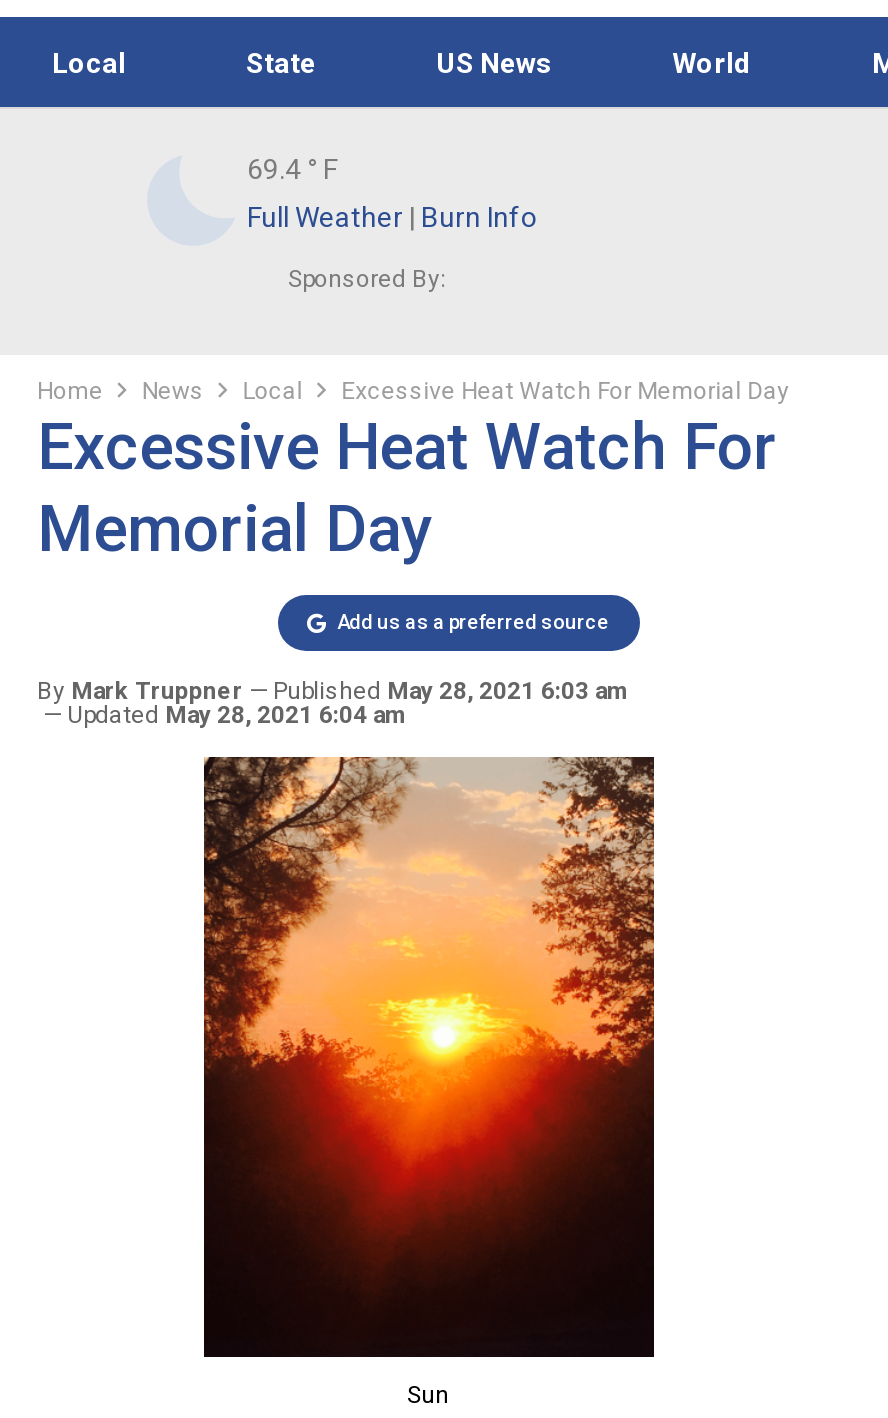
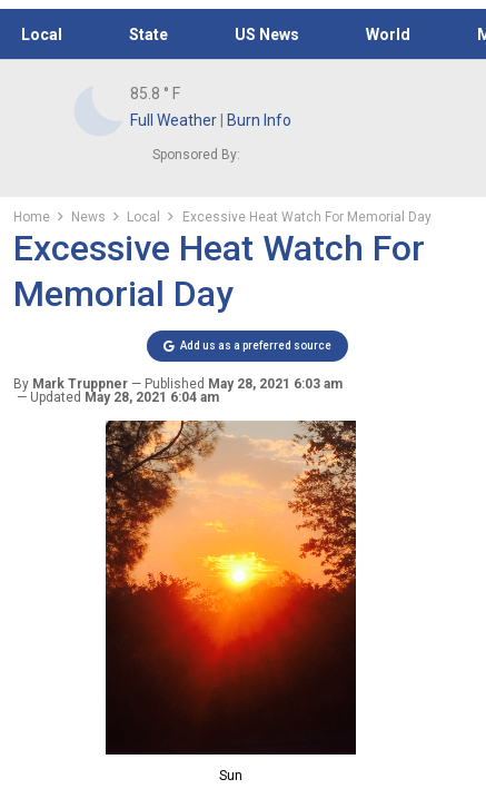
[247,153,337,185] 69.4 ° F -> [130,85,180,102] 85.8 ° F

